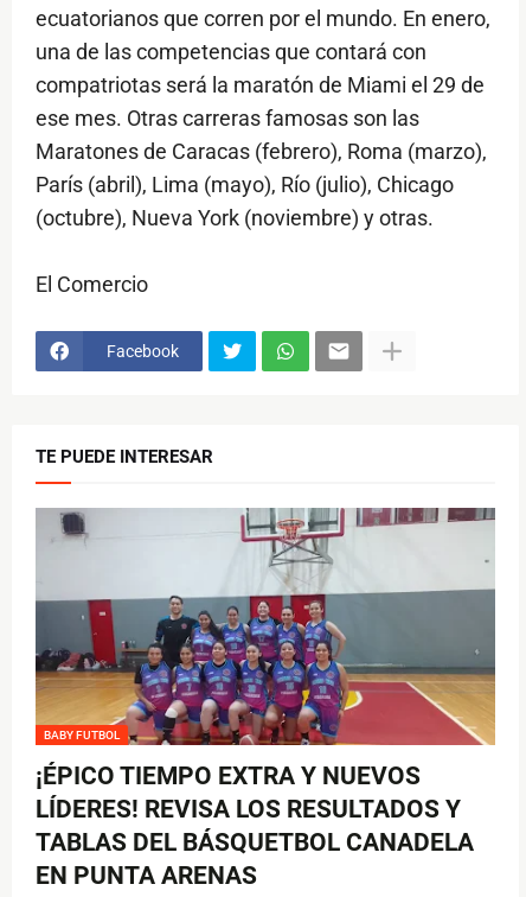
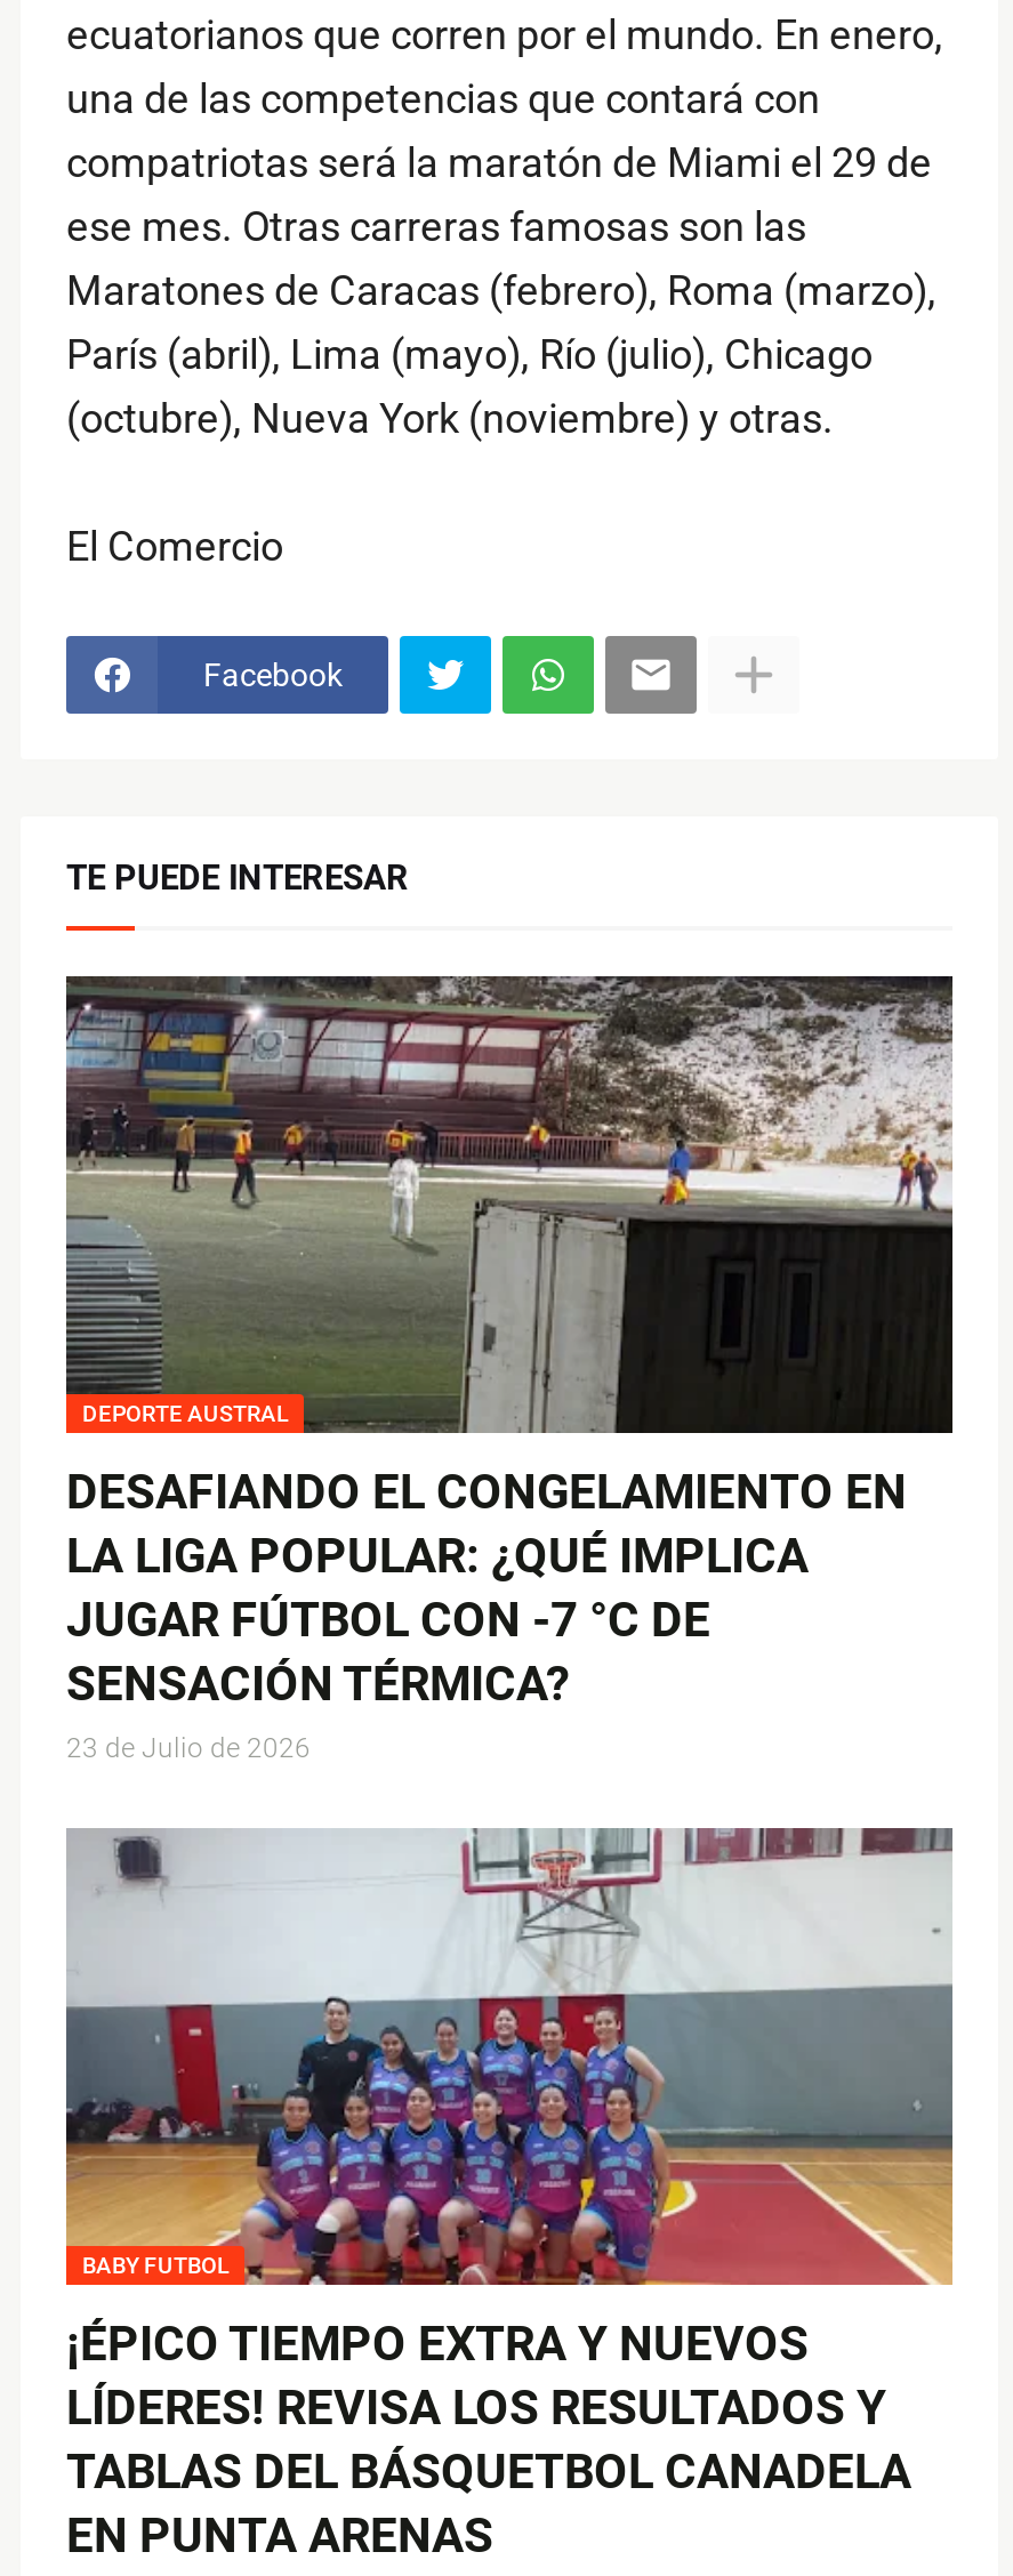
none -> [64,974,955,1764] [image] | DEPORTE AUSTRAL | DESAFIANDO EL CONGELAMIENTO EN | LA LIGA POPULAR: ¿QUÉ IMPLICA | JUGAR FÚTBOL CON -7 °C DE | SENSACIÓN TÉRMICA? | 23 de Julio de 2026

